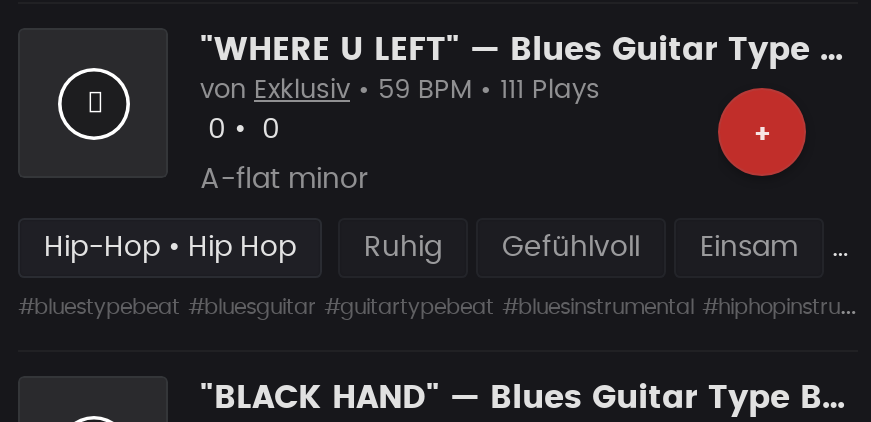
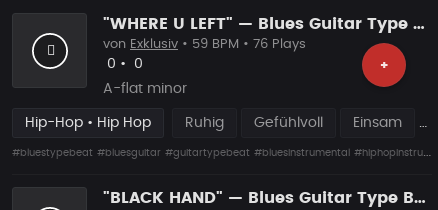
[200,78,600,104] von Exklusiv • 59 BPM • 111 Plays -> [103,38,306,51] von Exklusiv • 59 BPM • 76 Plays

